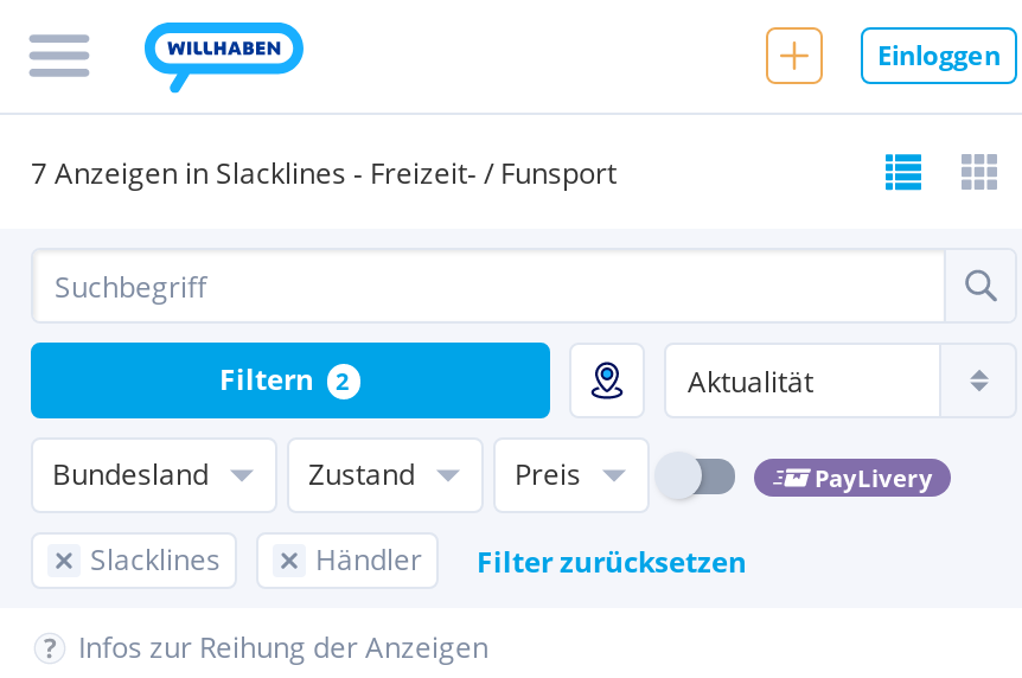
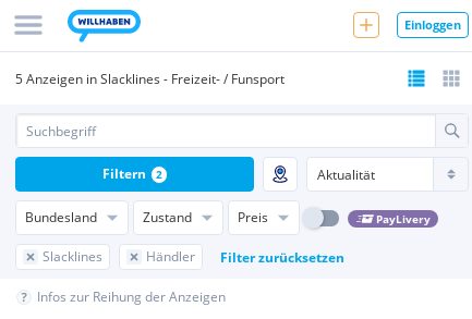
[31,152,617,192] 7 Anzeigen in Slacklines - Freizeit- / Funsport -> [15,69,285,88] 5 Anzeigen in Slacklines - Freizeit- / Funsport

